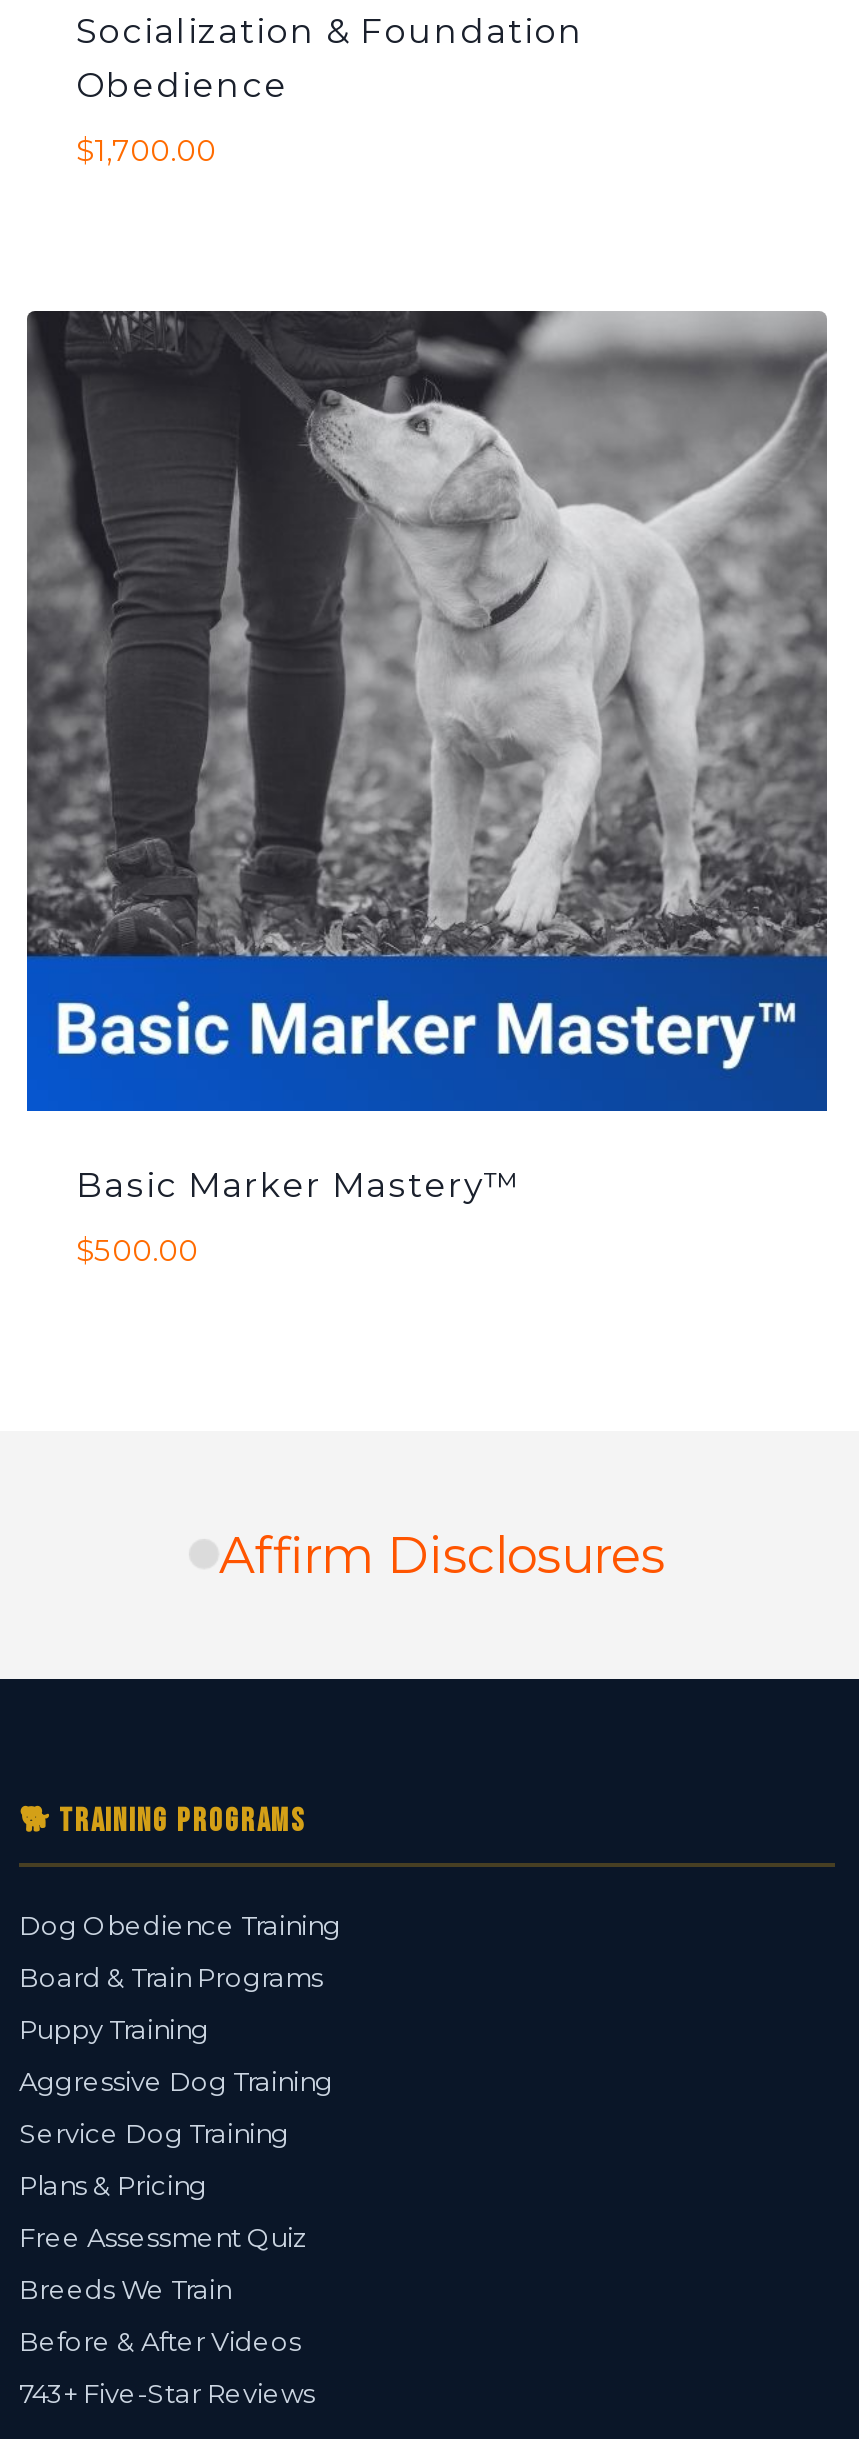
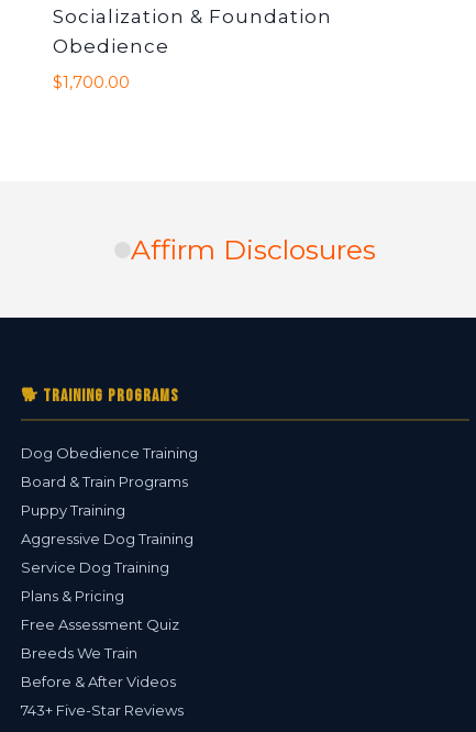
[25,308,829,1269] [image] | Basic Marker Mastery™ | $500.00 -> none

